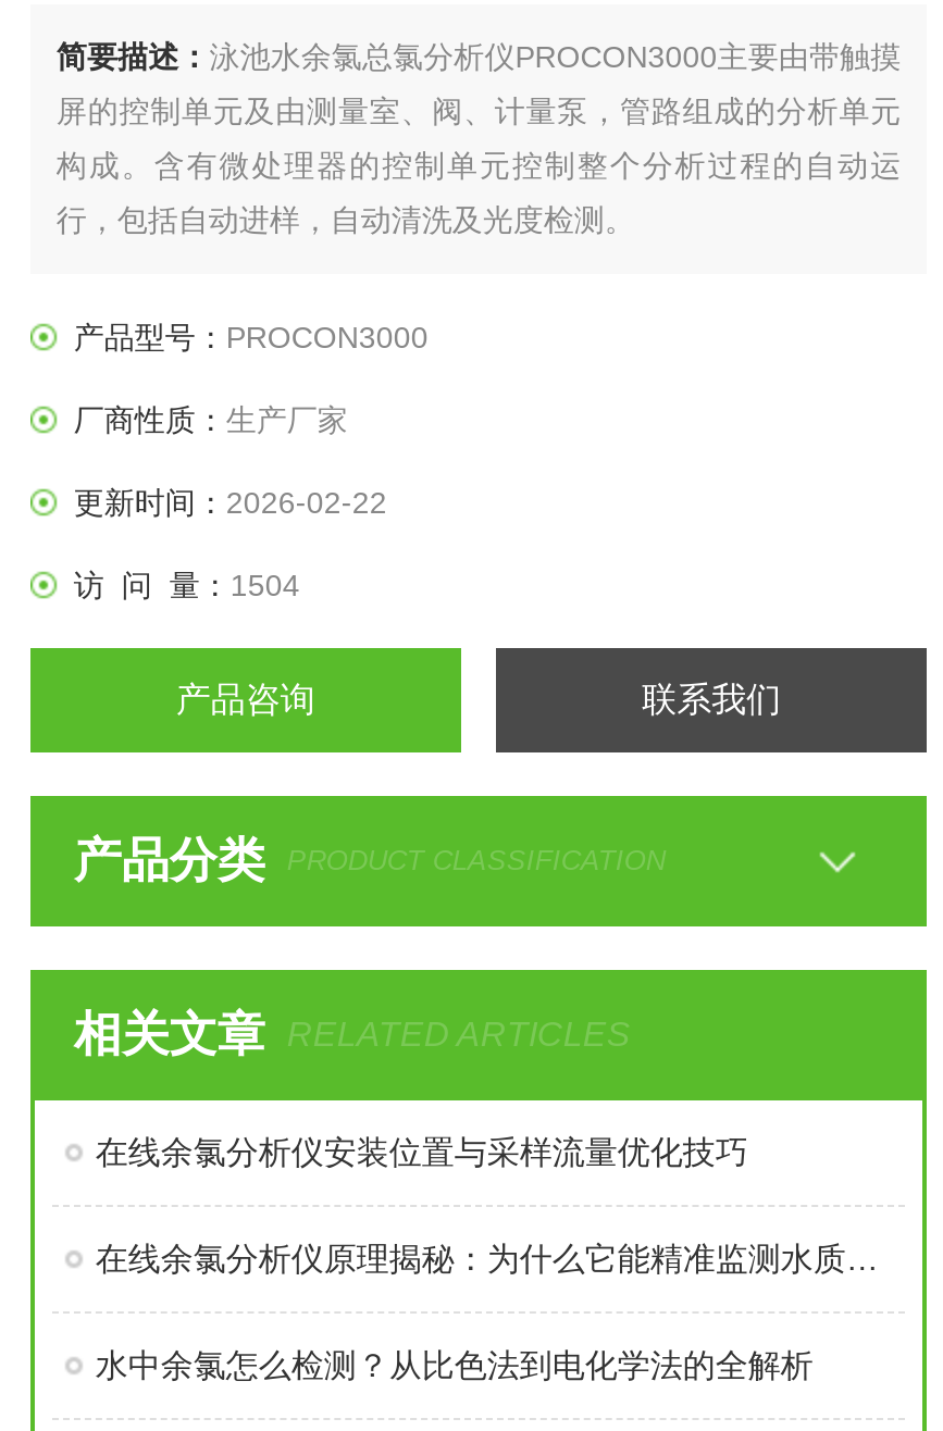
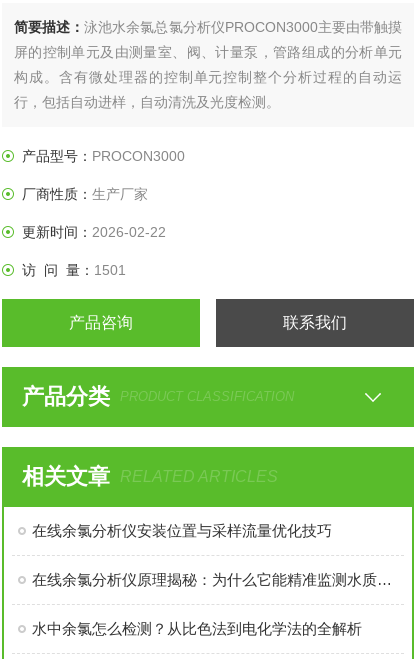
[74,567,300,601] 访 问 量：1504 -> [22,261,126,277] 访 问 量：1501

